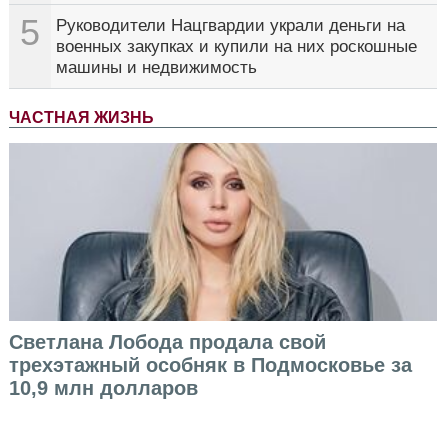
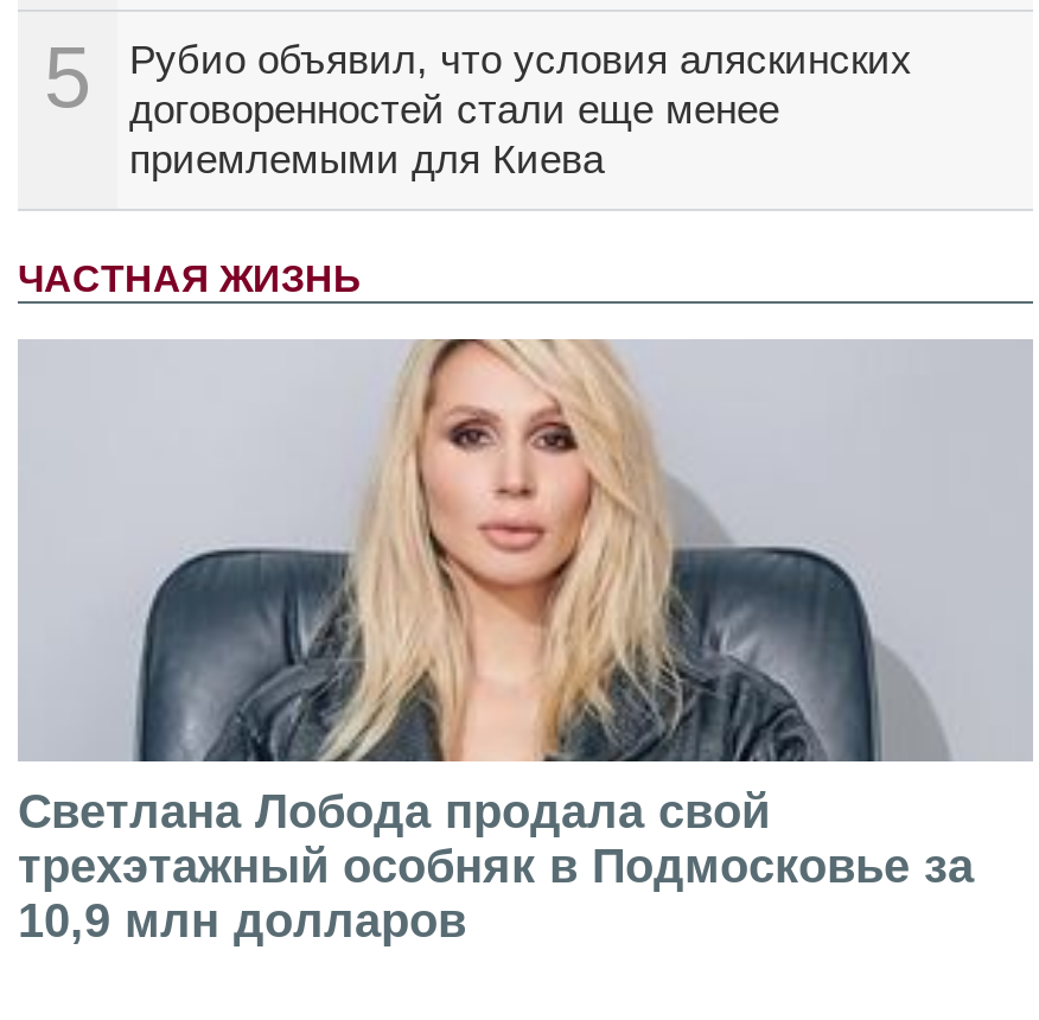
[56,16,417,77] Руководители Нацгвардии украли деньги на | военных закупках и купили на них роскошные | машины и недвижимость -> [129,38,912,183] Рубио объявил, что условия аляскинских | договоренностей стали еще менее | приемлемыми для Киева

